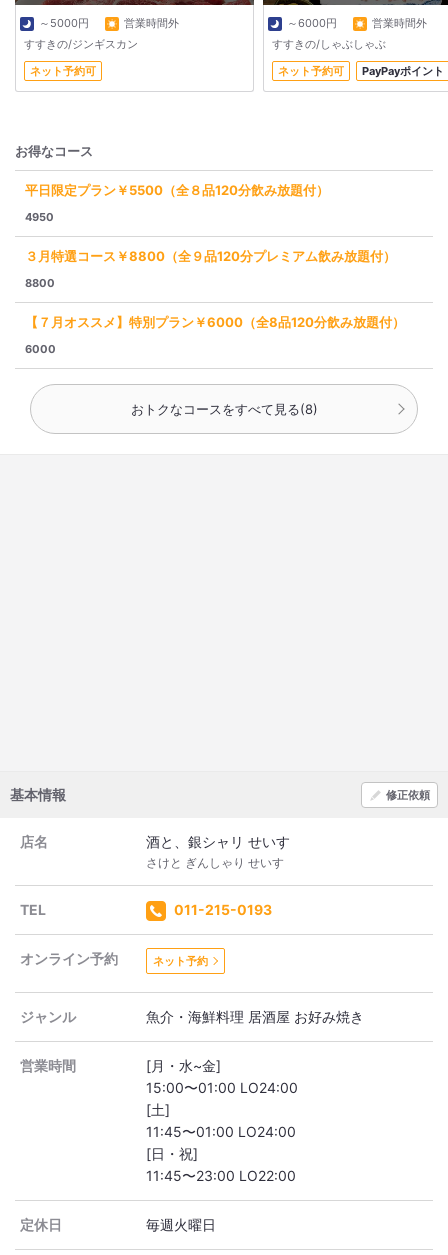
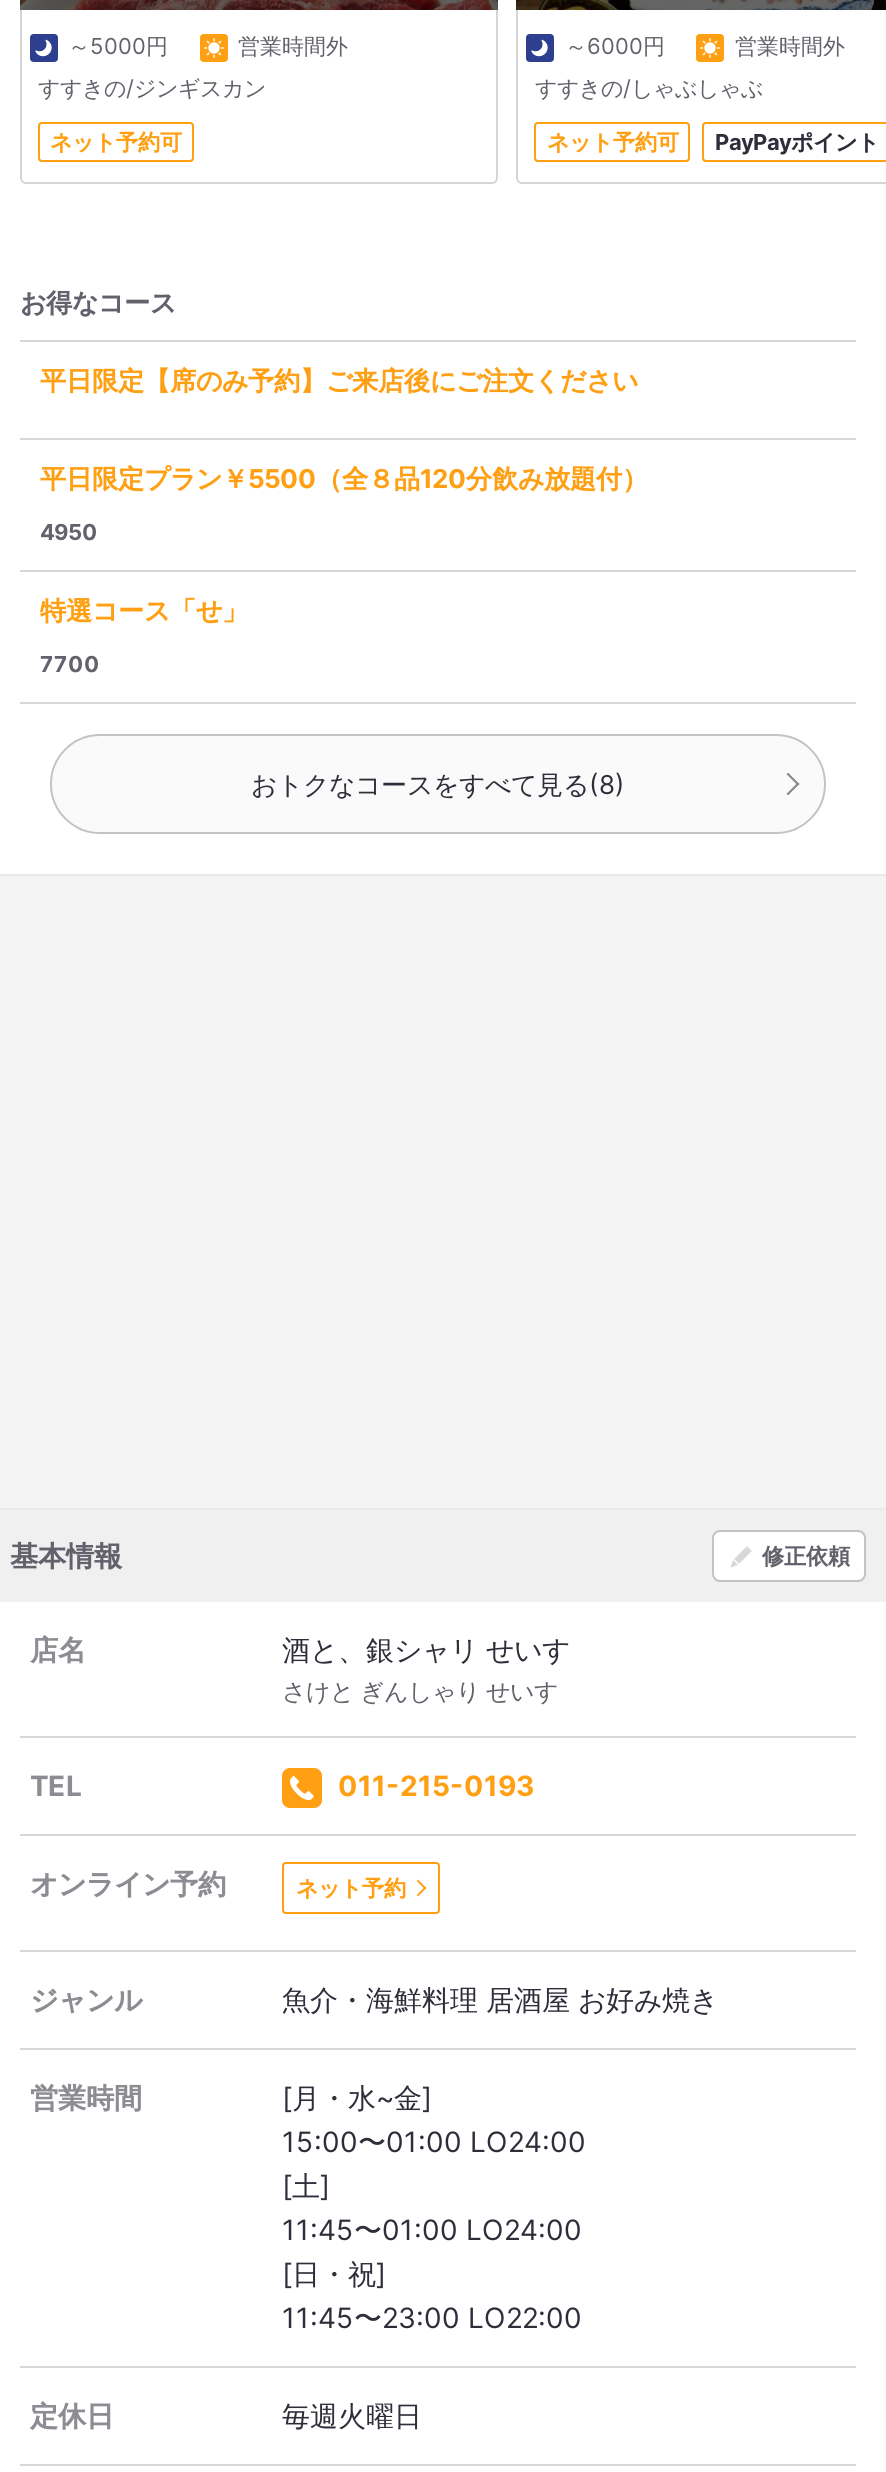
none -> [40,364,638,396] 平日限定【席のみ予約】ご来店後にご注文ください
moved [25,182,329,224] -> [40,462,648,546]: 平日限定プラン￥5500（全８品120分飲み放題付） | 4950
[25,248,405,356] ３月特選コース￥8800（全９品120分プレミアム飲み放題付） | 8800 | 【７月オススメ】特別プラン￥6000（全8品120分飲み放題付） | 6000 -> [40,594,248,678] 特選コース「せ」 | 7700

